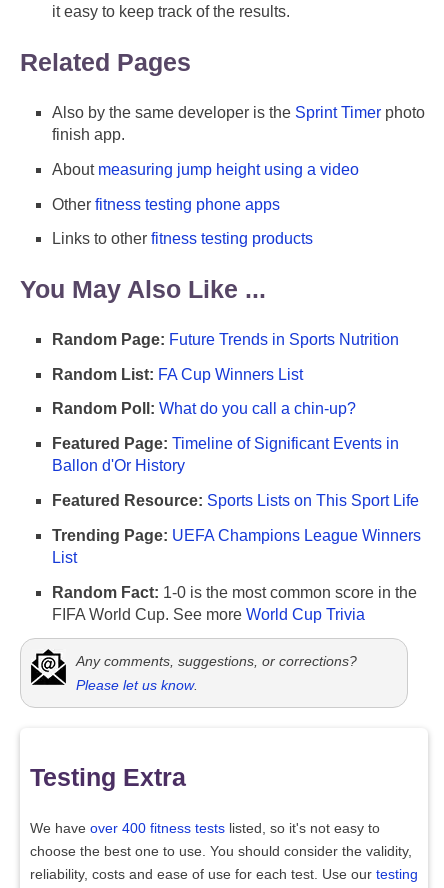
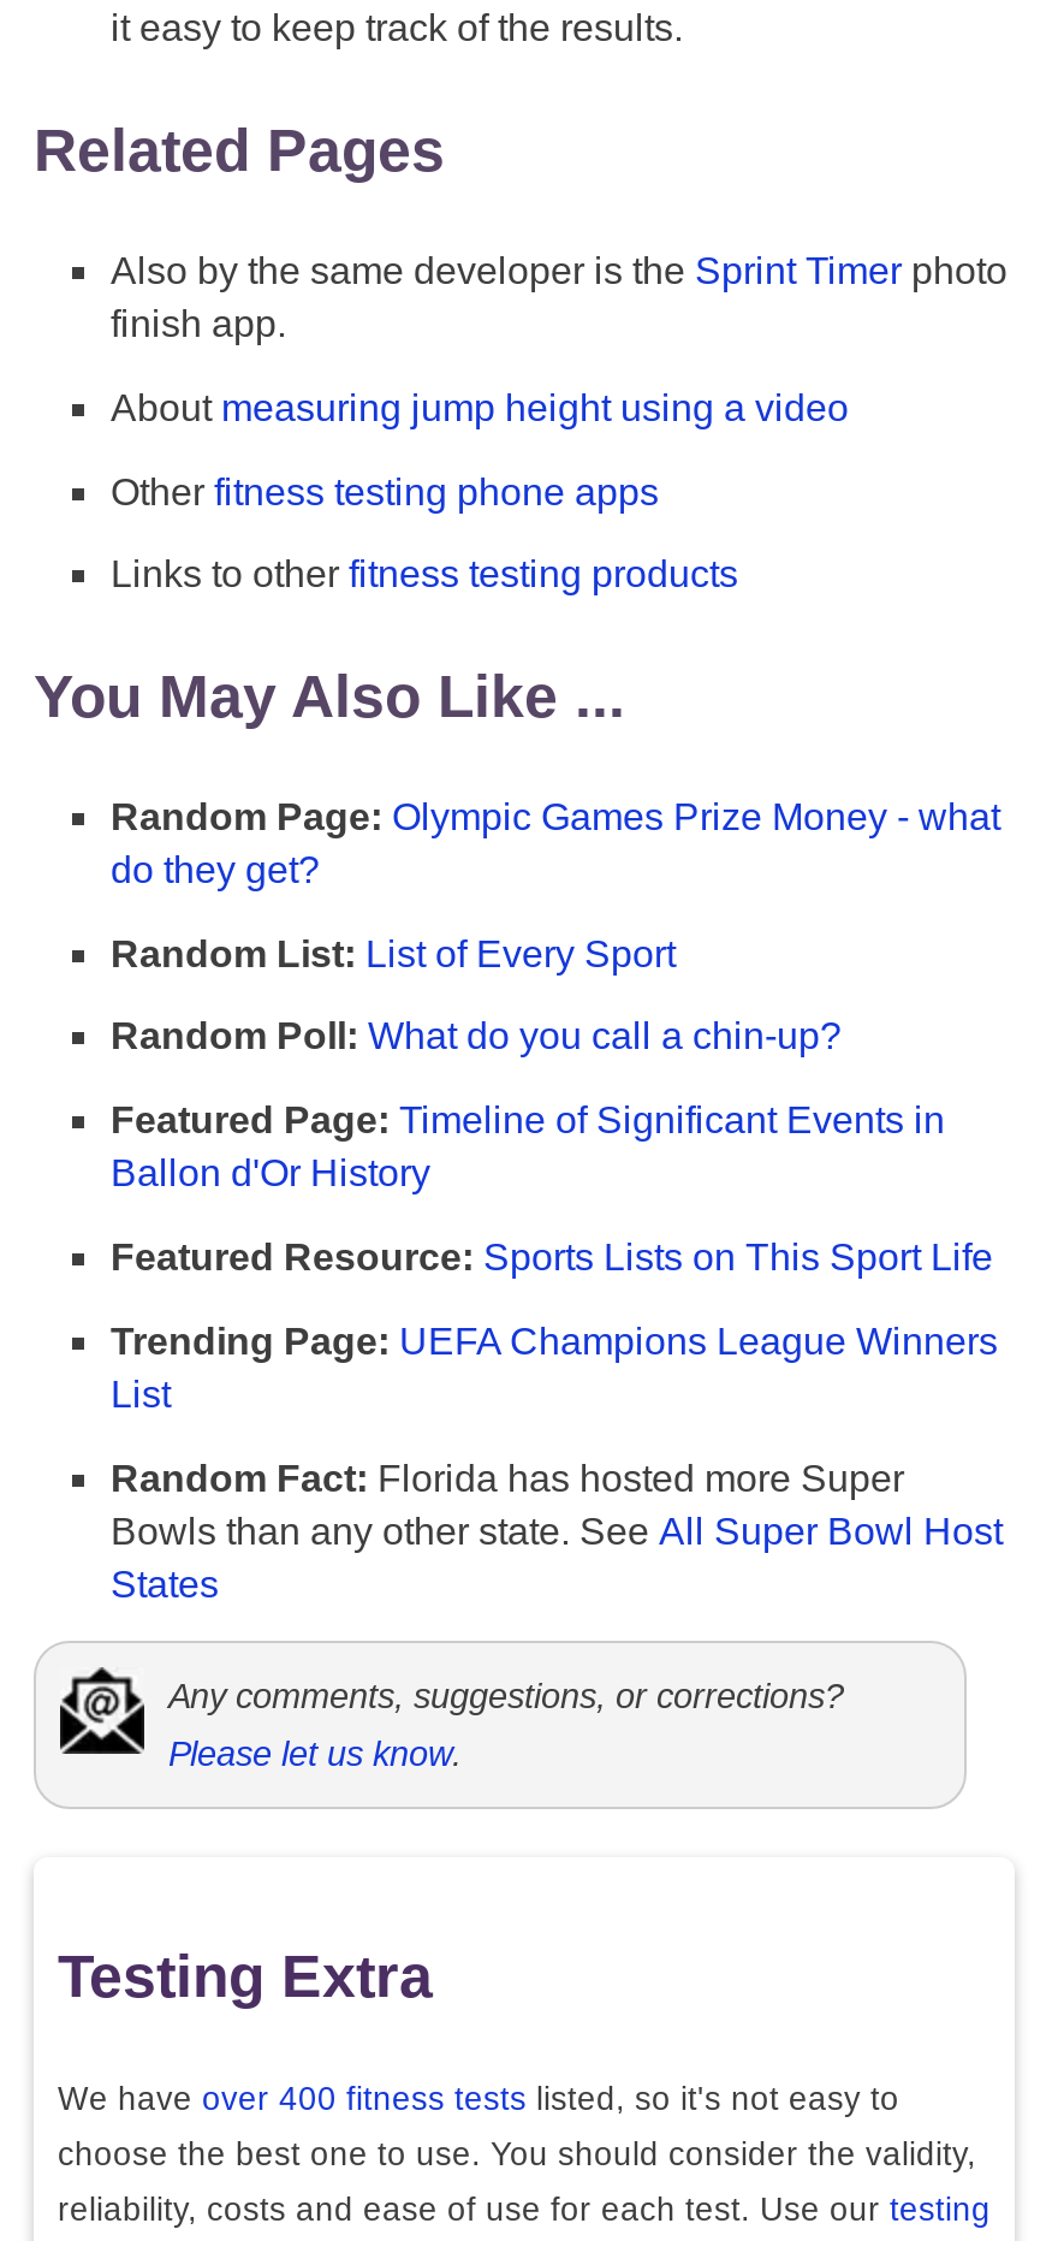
[52,331,399,348] Random Page: Future Trends in Sports Nutrition -> [111,796,1000,890] Random Page: Olympic Games Prize Money - what | do they get?
[52,366,303,383] Random List: FA Cup Winners List -> [111,932,676,973] Random List: List of Every Sport
[52,584,417,623] Random Fact: 1-0 is the most common score in the | FIFA World Cup. See more World Cup Trivia -> [111,1457,1003,1604] Random Fact: Florida has hosted more Super | Bowls than any other state. See All Super Bowl Host | States

